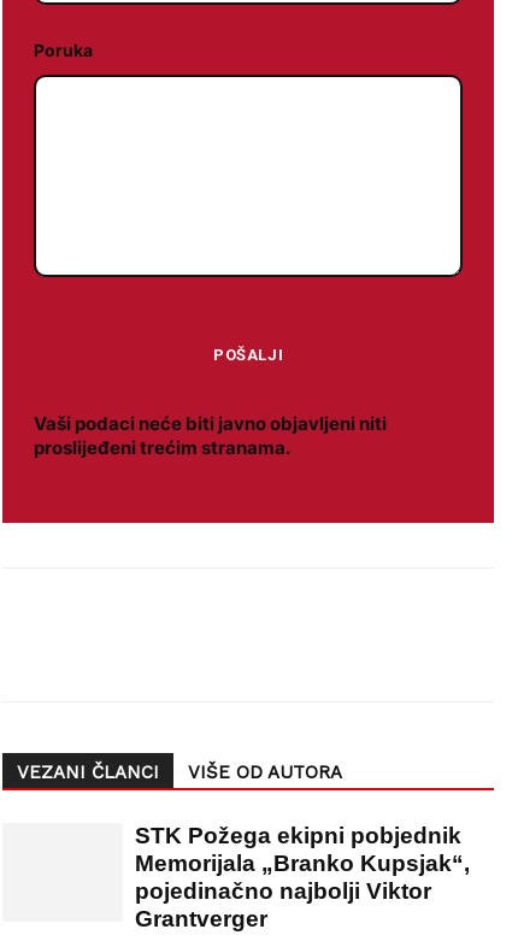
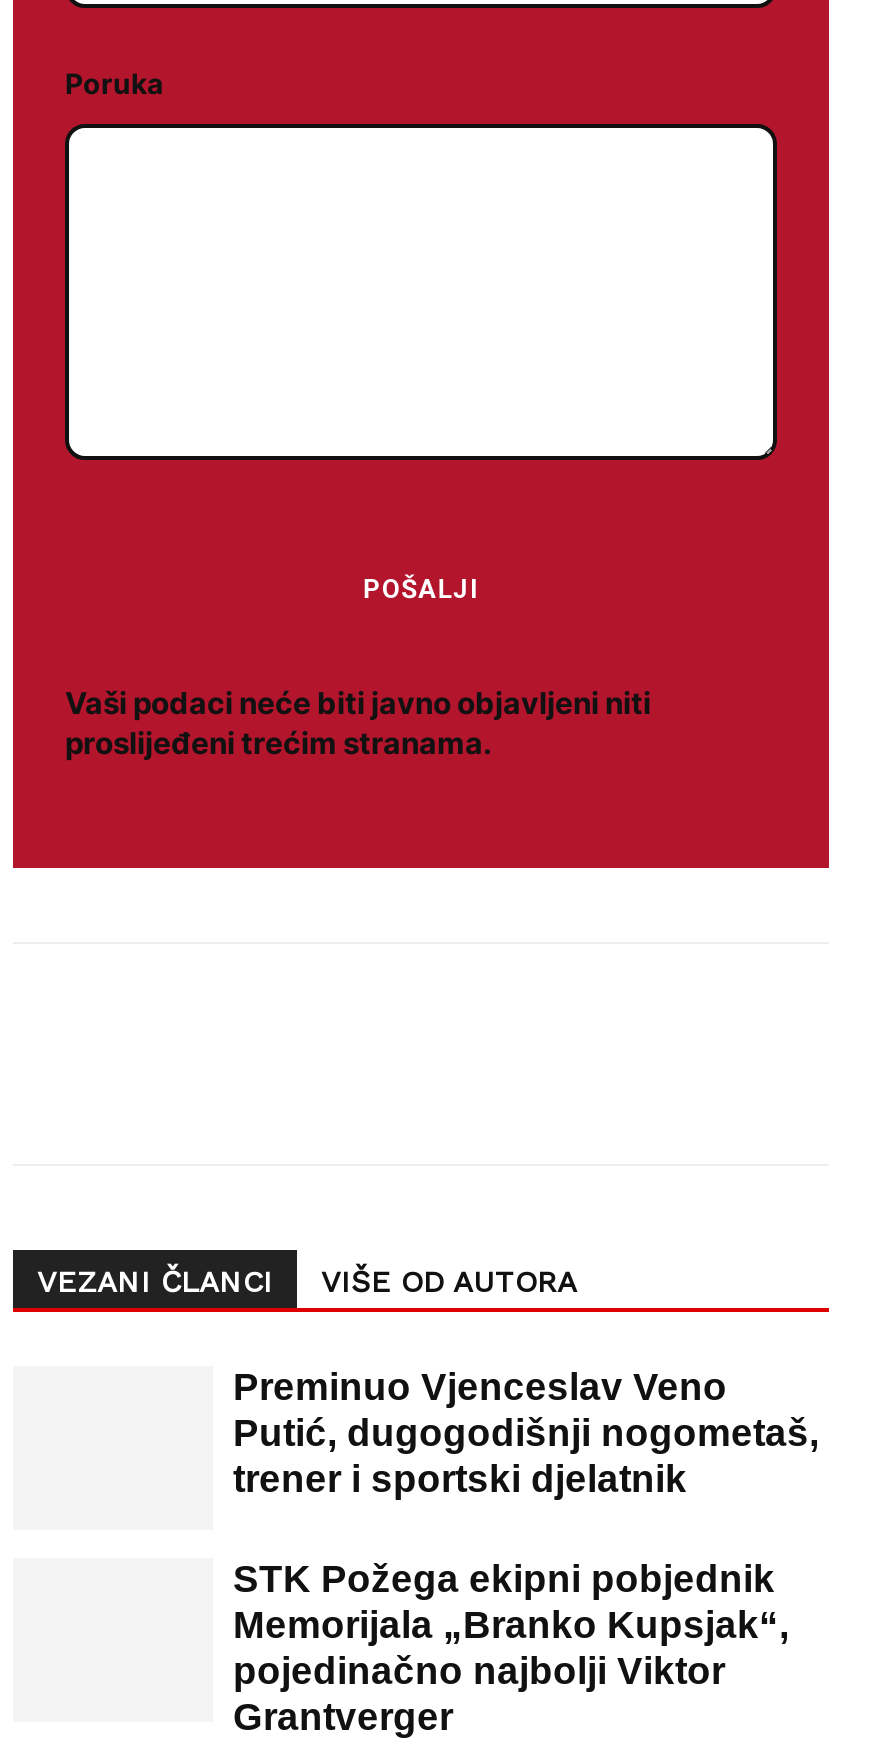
none -> [233,1365,819,1499] Preminuo Vjenceslav Veno | Putić, dugogodišnji nogometaš, | trener i sportski djelatnik

